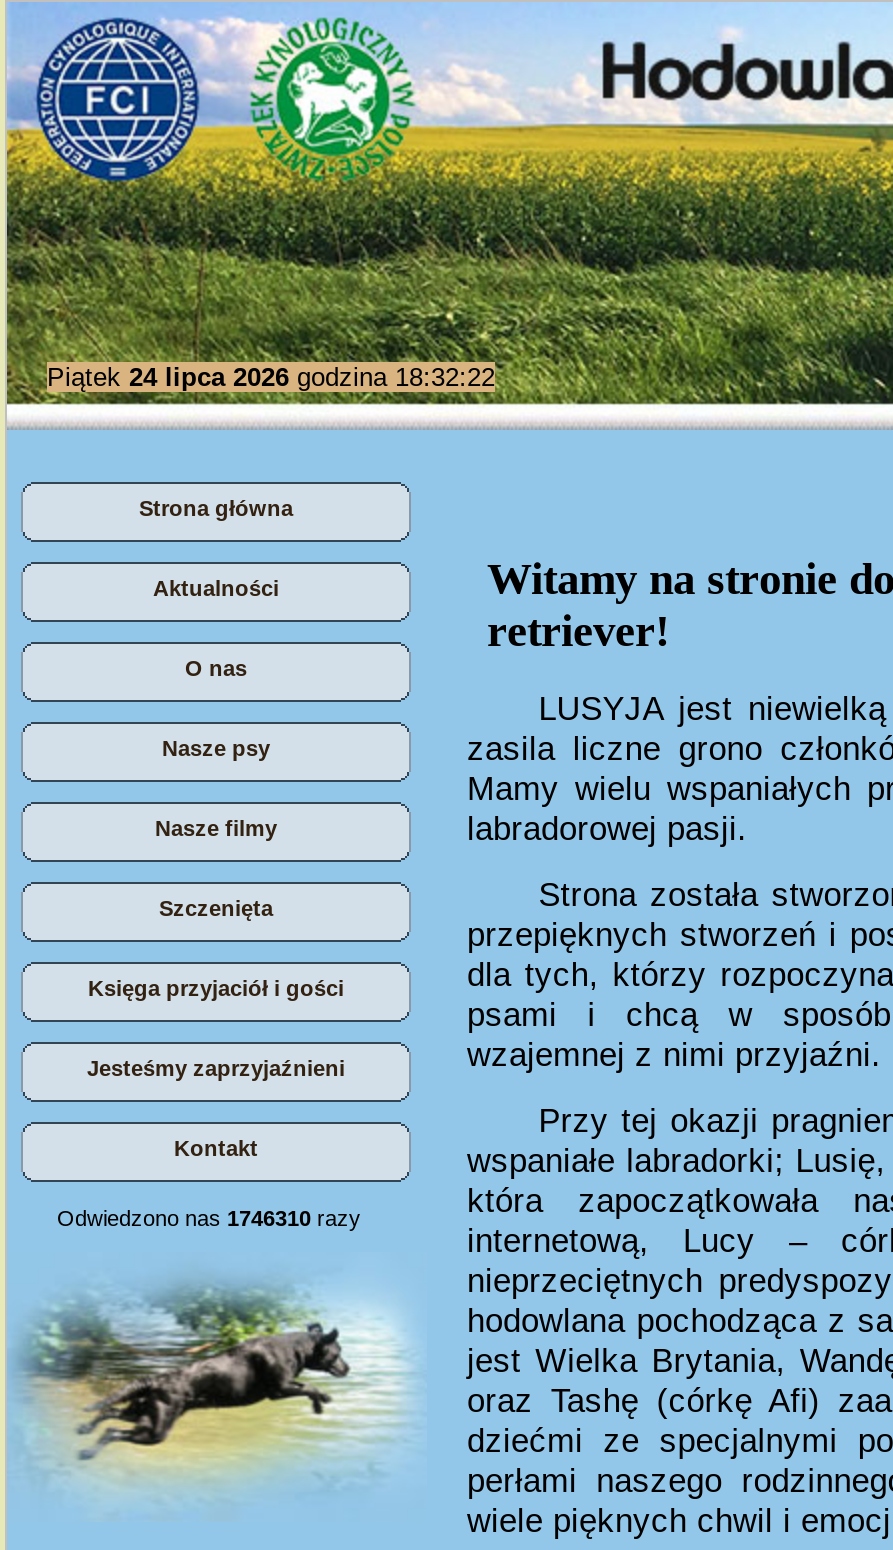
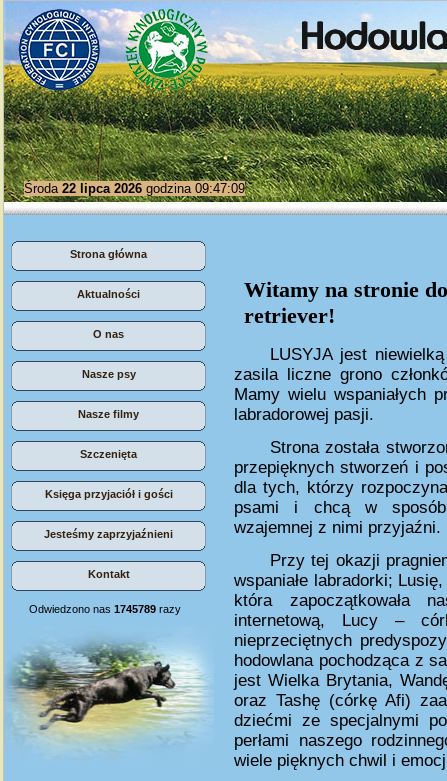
[47,362,495,392] Piątek24 lipca 2026godzina 18:32:22 -> [24,181,245,196] Środa22 lipca 2026godzina 09:47:09
[57,1206,361,1230] Odwiedzono nas 1746310 razy -> [29,603,181,615] Odwiedzono nas 1745789 razy

